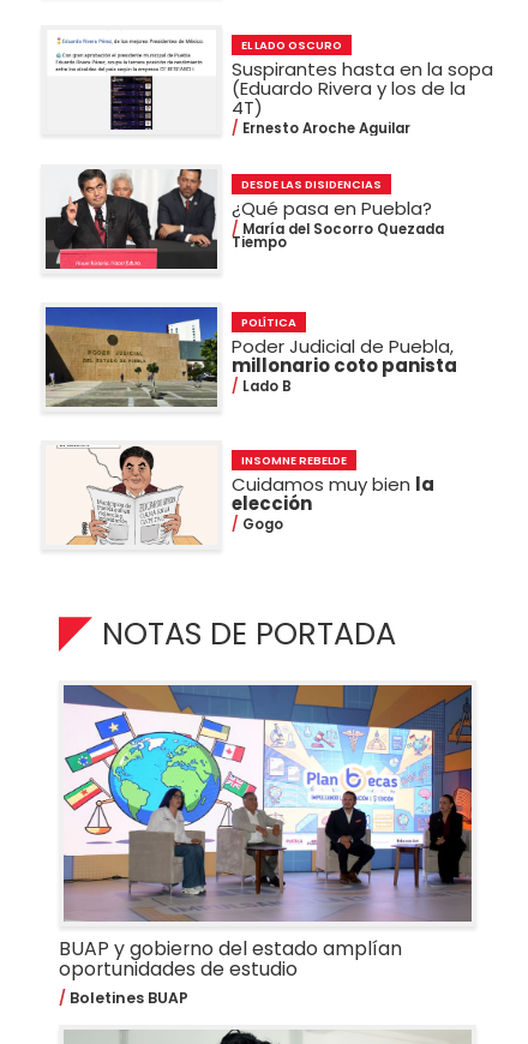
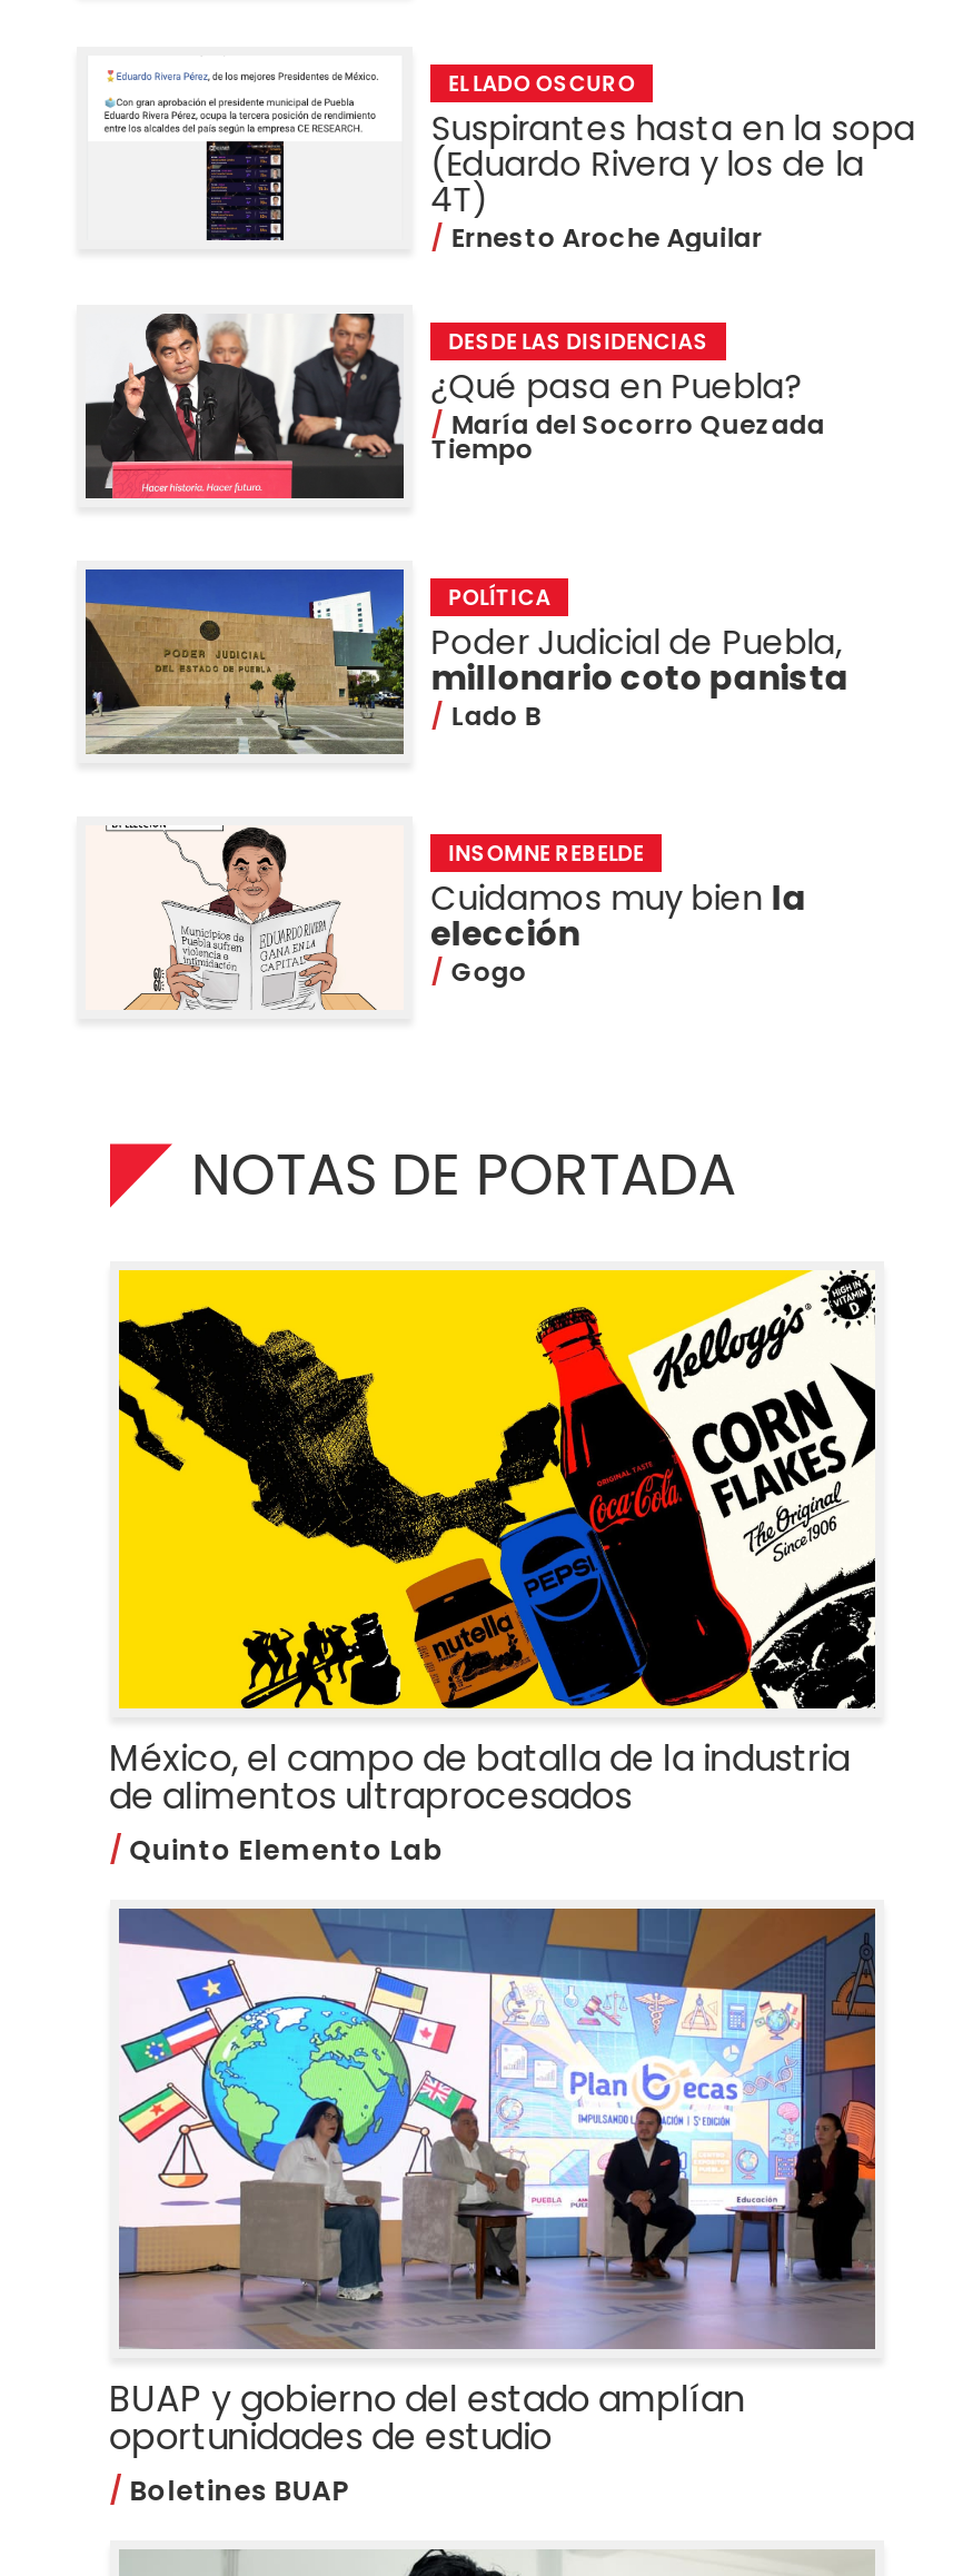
none -> [109,1268,877,1869] [image] | México, el campo de batalla de la industria | de alimentos ultraprocesados | Quinto Elemento Lab

